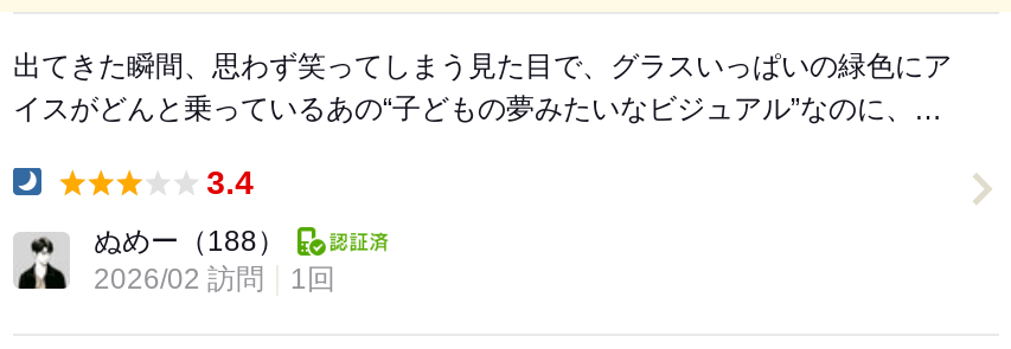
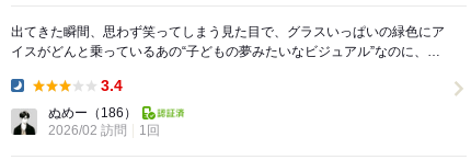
[94,225,286,259] ぬめー（188） -> [48,106,137,121] ぬめー（186）

